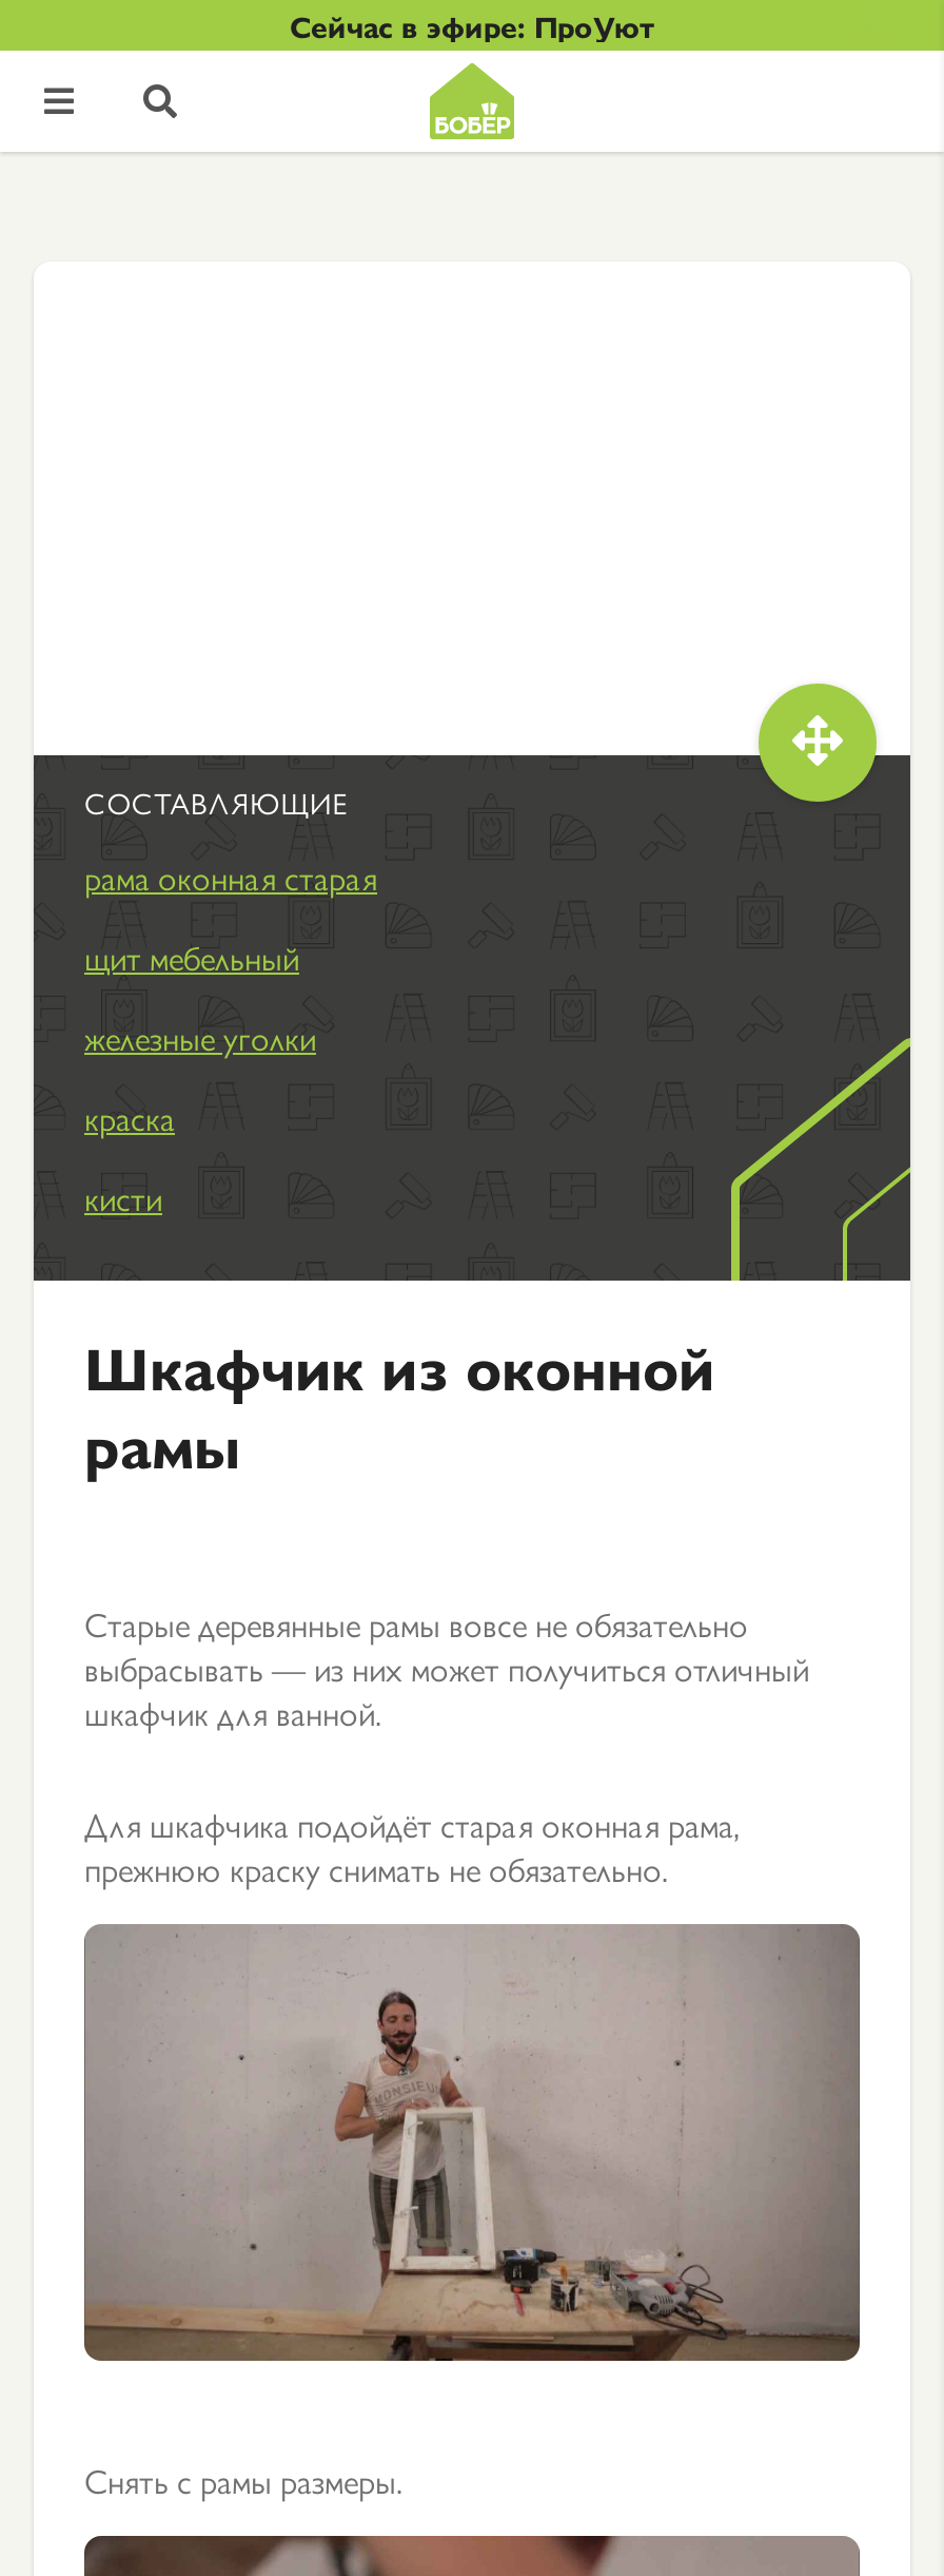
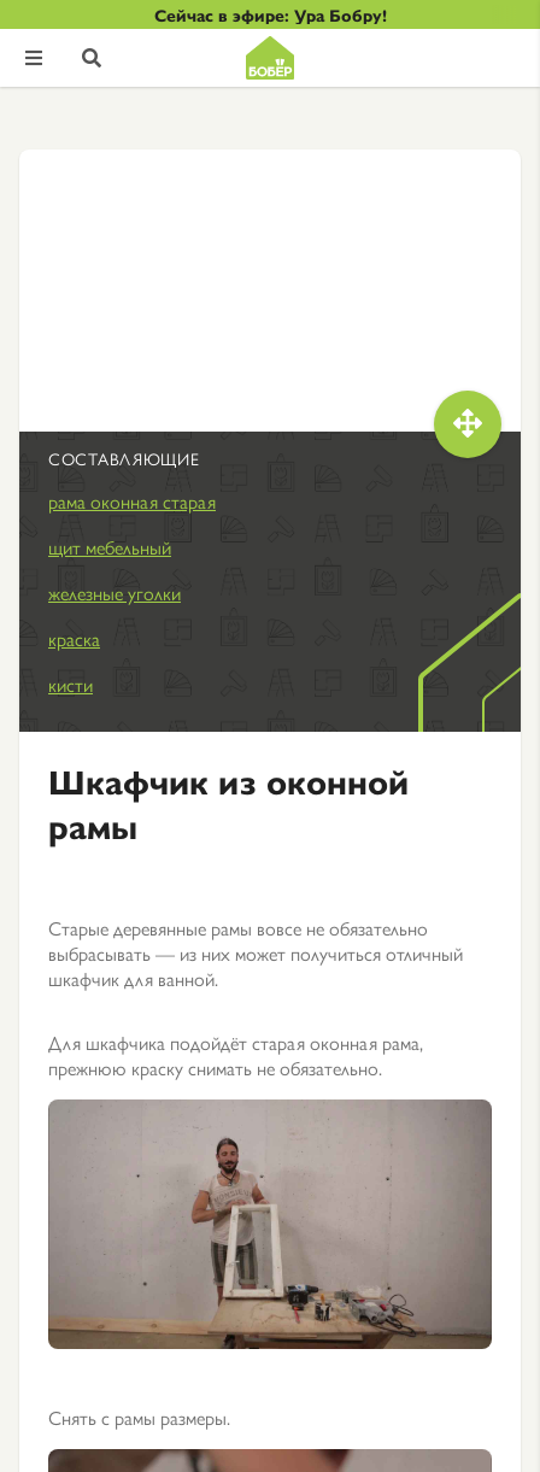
[290,4,654,46] Сейчас в эфире: ПроУют -> [154,2,386,27] Сейчас в эфире: Ура Бобру!

